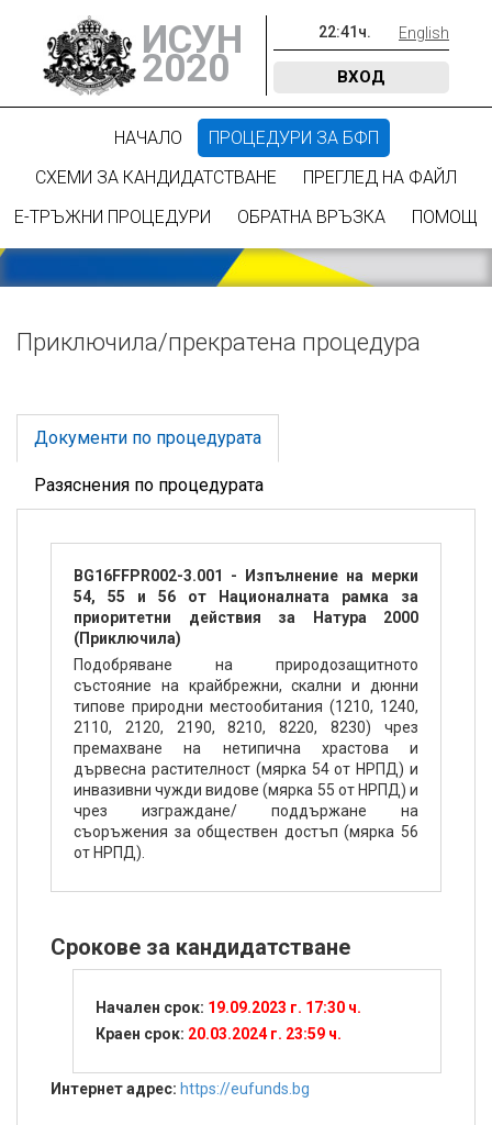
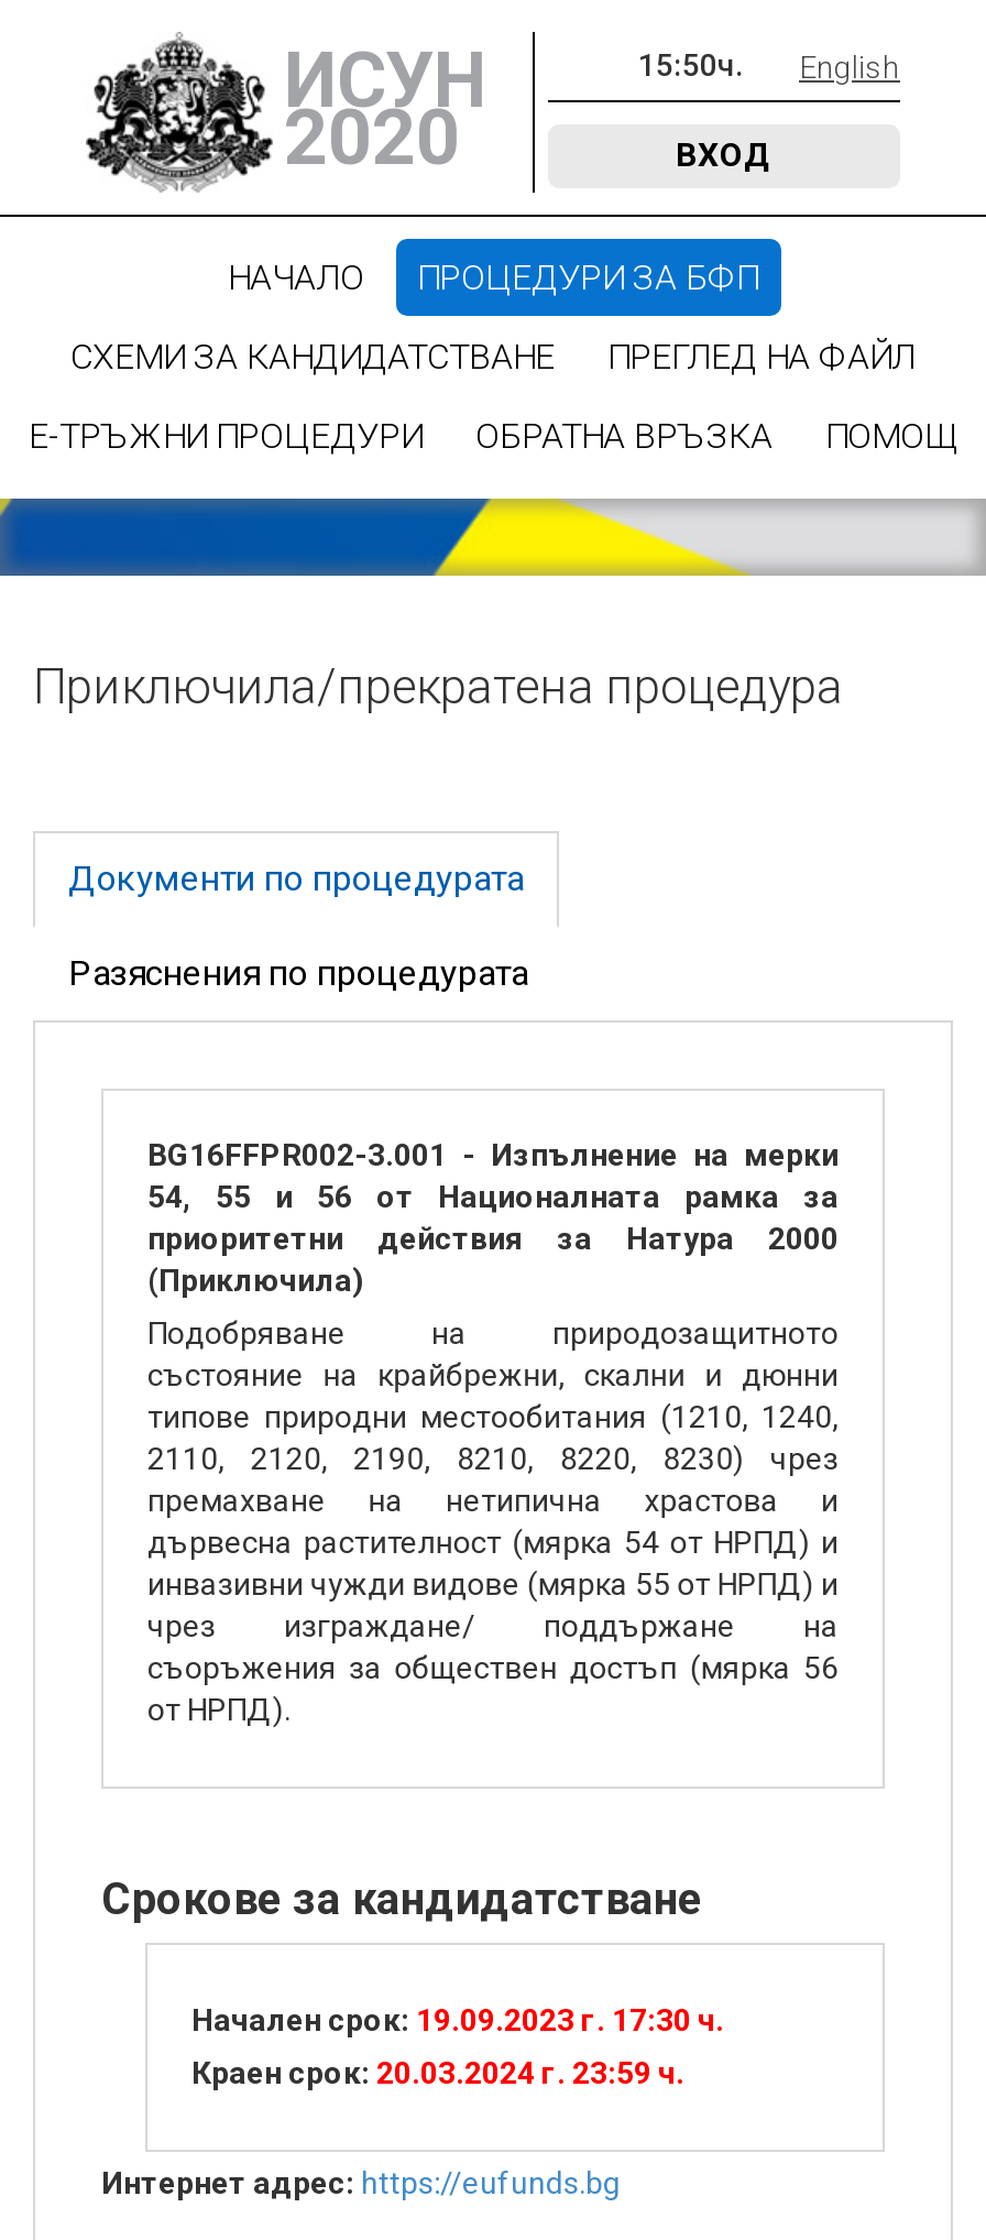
[318,23,449,42] 22:41ч. English -> [638,47,900,85] 15:50ч. English

